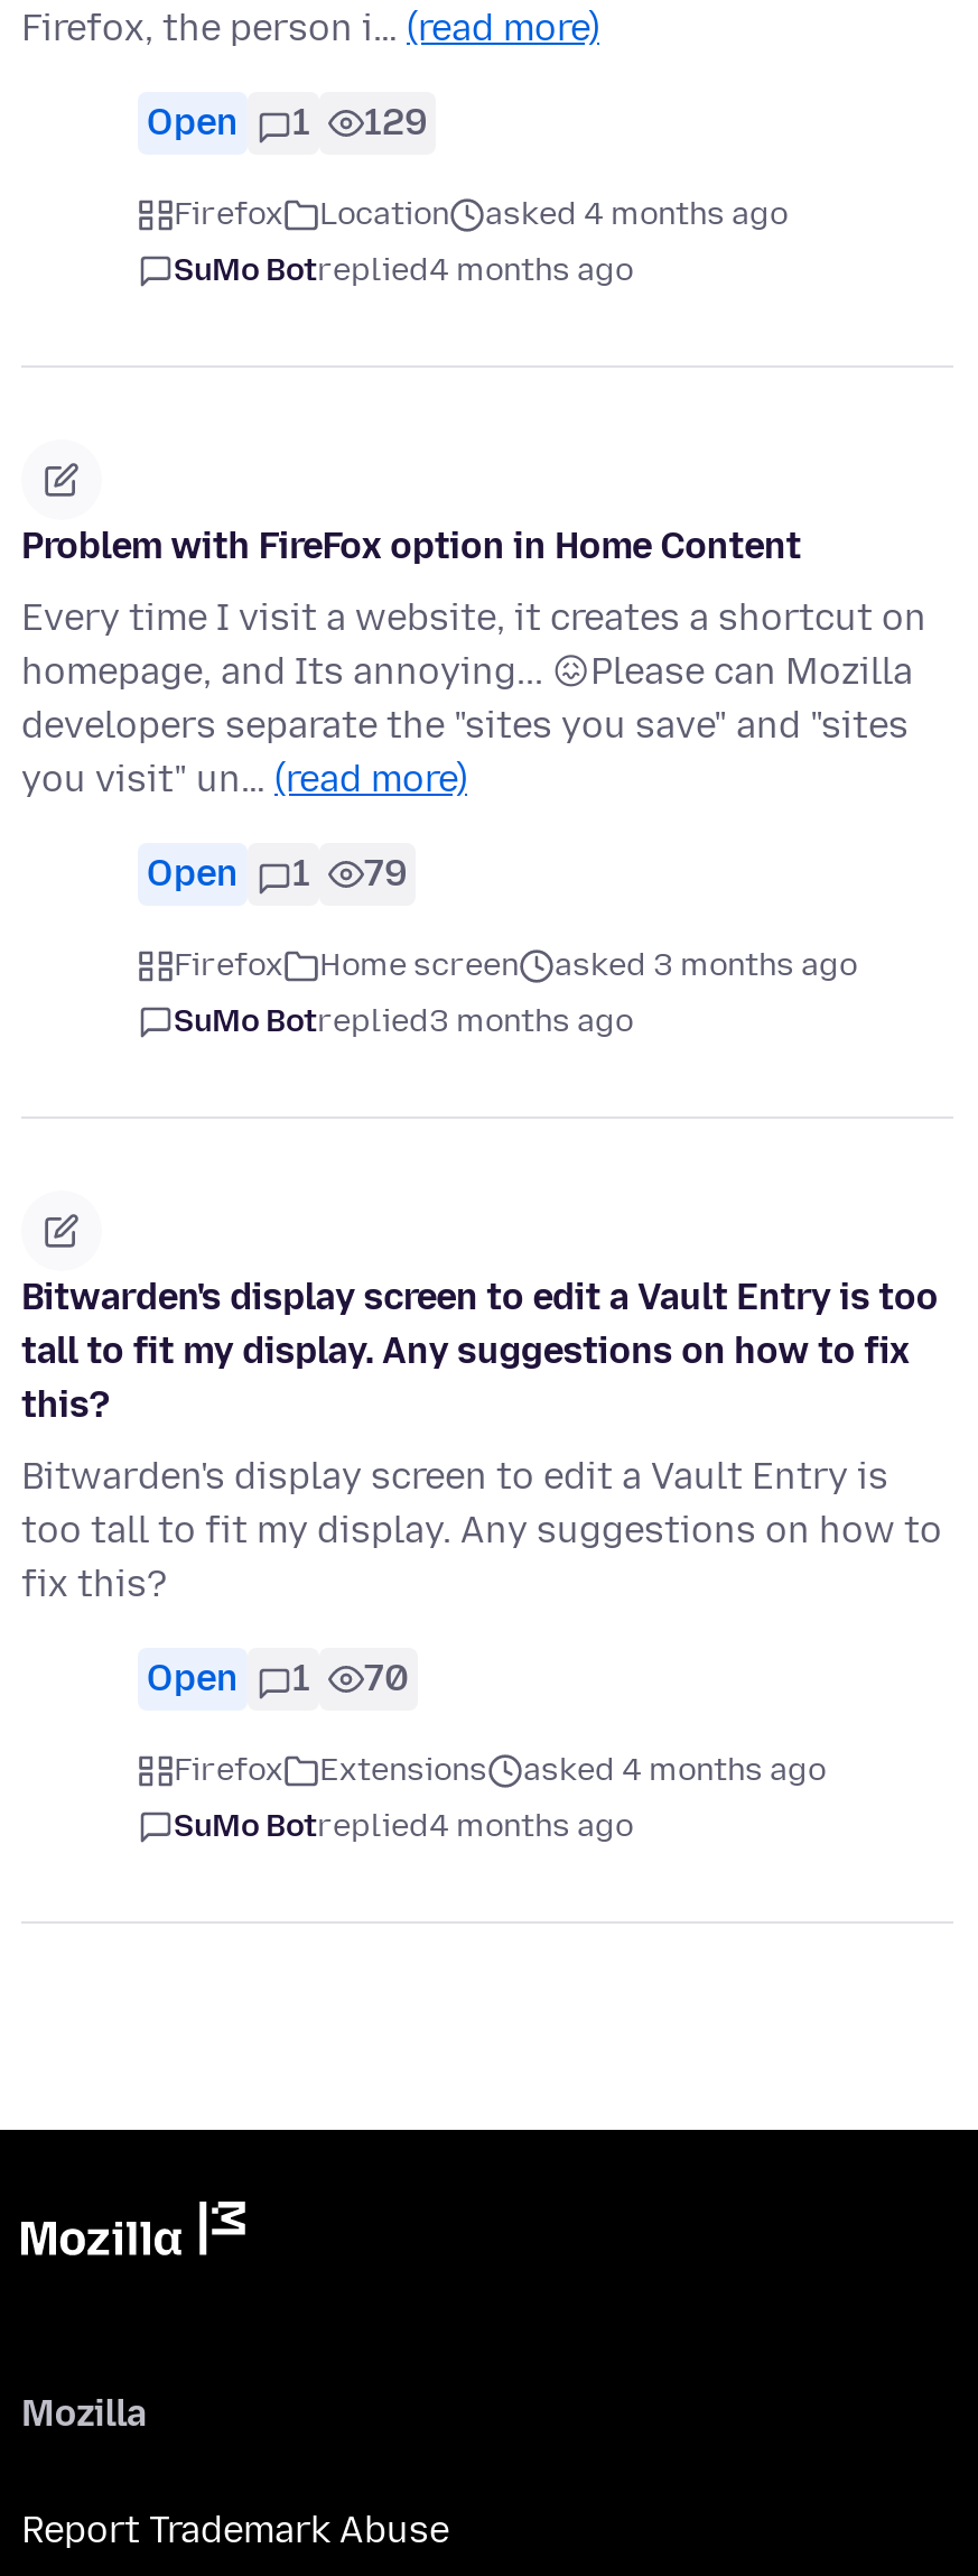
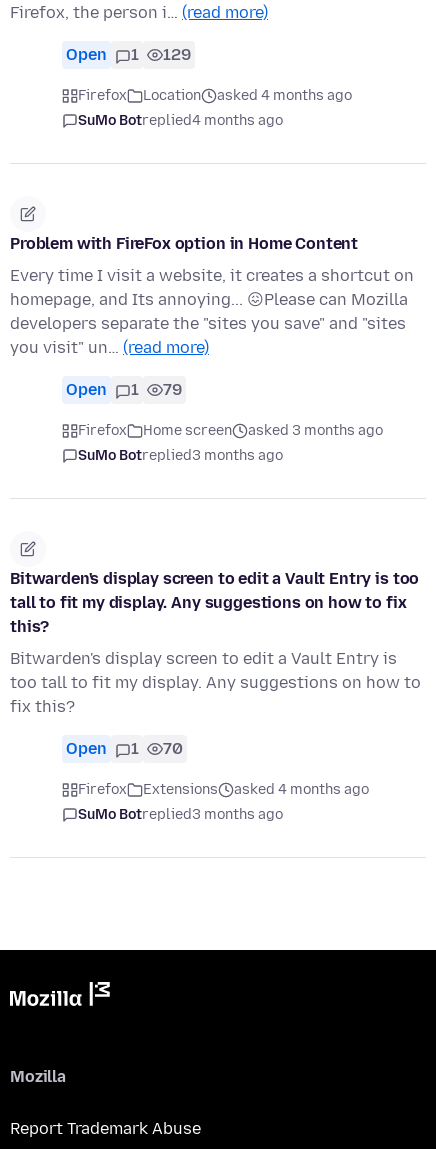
[174,1808,633,1846] SuMo Botreplied4 months ago -> [78,806,283,823] SuMo Botreplied3 months ago

